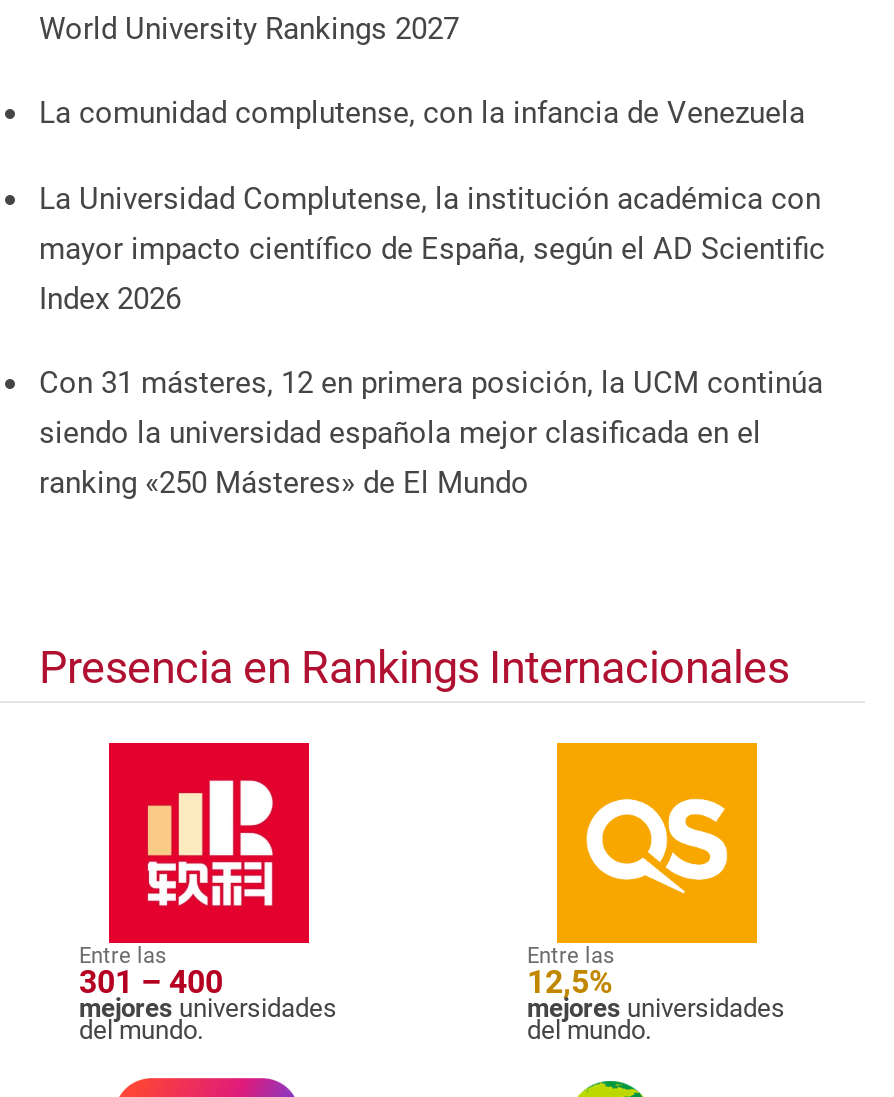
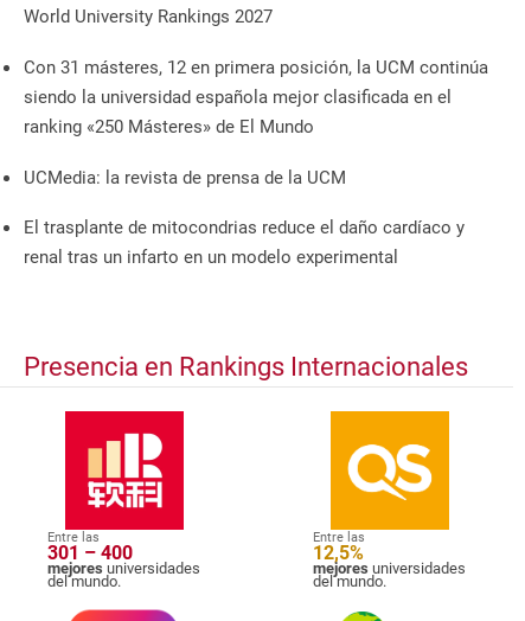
[39,95,825,316] La comunidad complutense, con la infancia de Venezuela | La Universidad Complutense, la institución académica con | mayor impacto científico de España, según el AD Scientific | Index 2026 -> none
moved [39,365,823,501] -> [24,57,488,137]: Con 31 másteres, 12 en primera posición, la UCM continúa | siendo la universidad española mejor clasificada en el | ranking «250 Másteres» de El Mundo
none -> [24,167,465,268] UCMedia: la revista de prensa de la UCM | El trasplante de mitocondrias reduce el daño cardíaco y | renal tras un infarto en un modelo experimental

